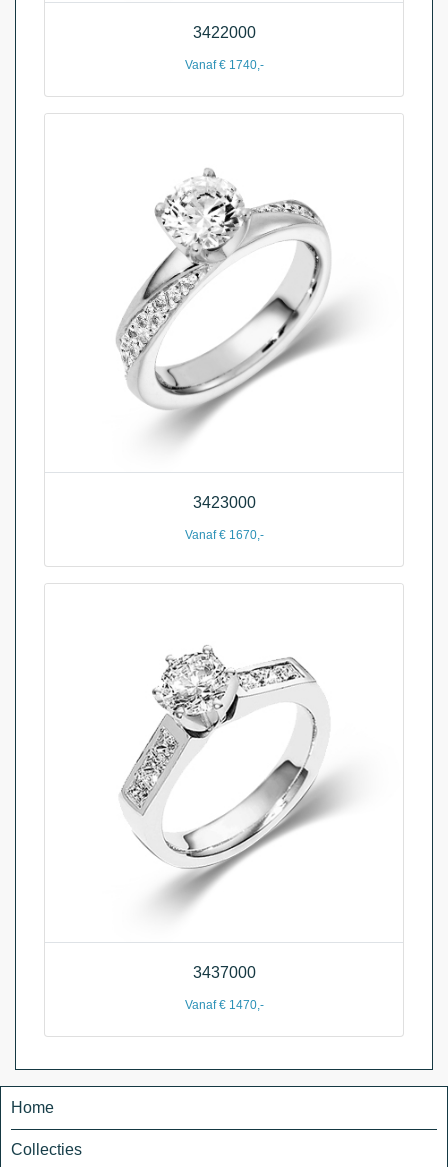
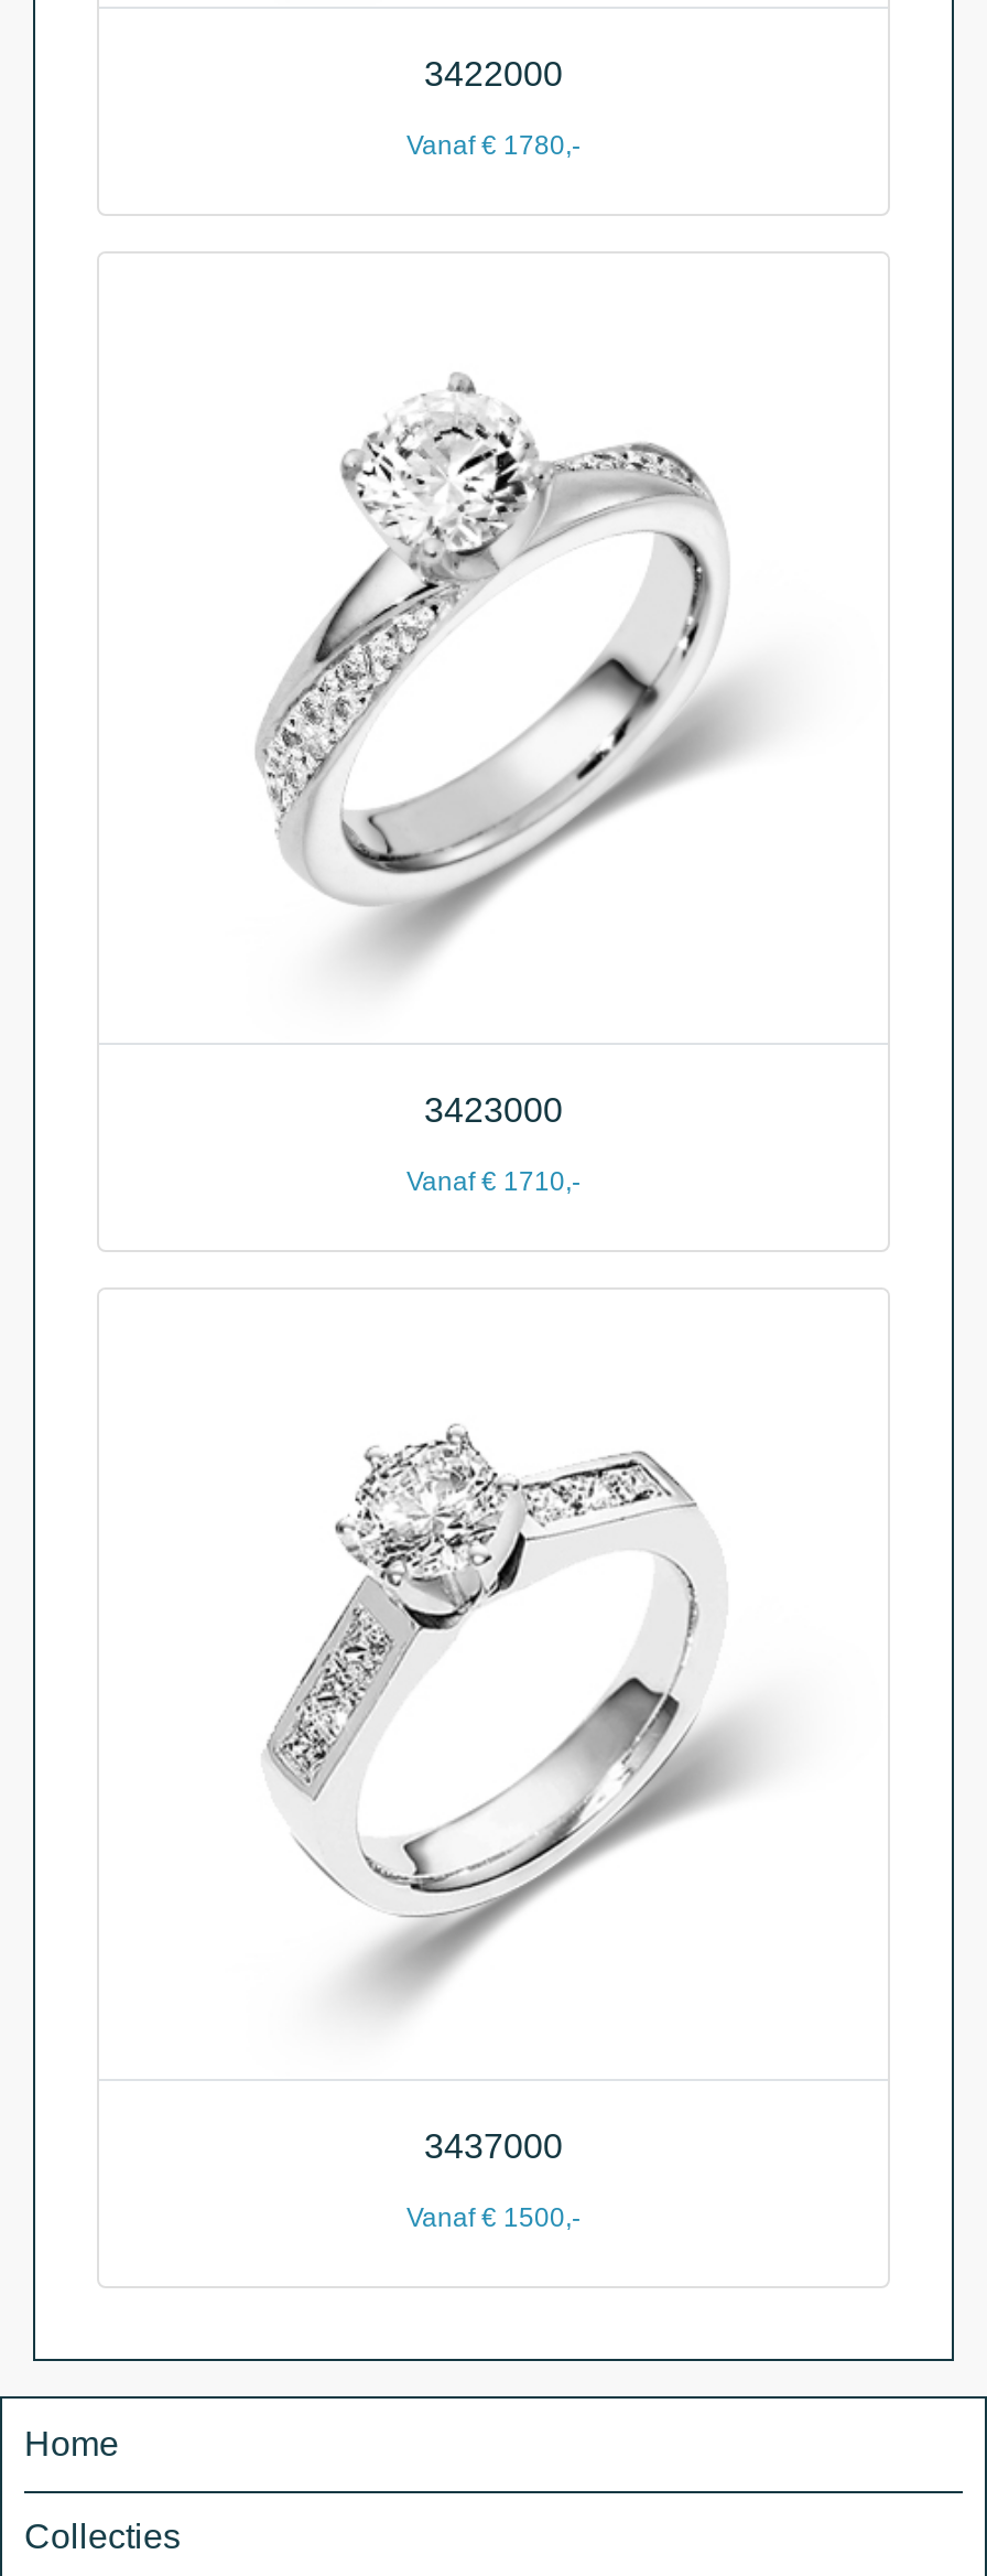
[184,58,263,72] Vanaf € 1740,- -> [406,130,581,161] Vanaf € 1780,-
[184,528,263,542] Vanaf € 1670,- -> [406,1166,581,1197] Vanaf € 1710,-
[184,998,263,1012] Vanaf € 1470,- -> [406,2202,581,2233] Vanaf € 1500,-

